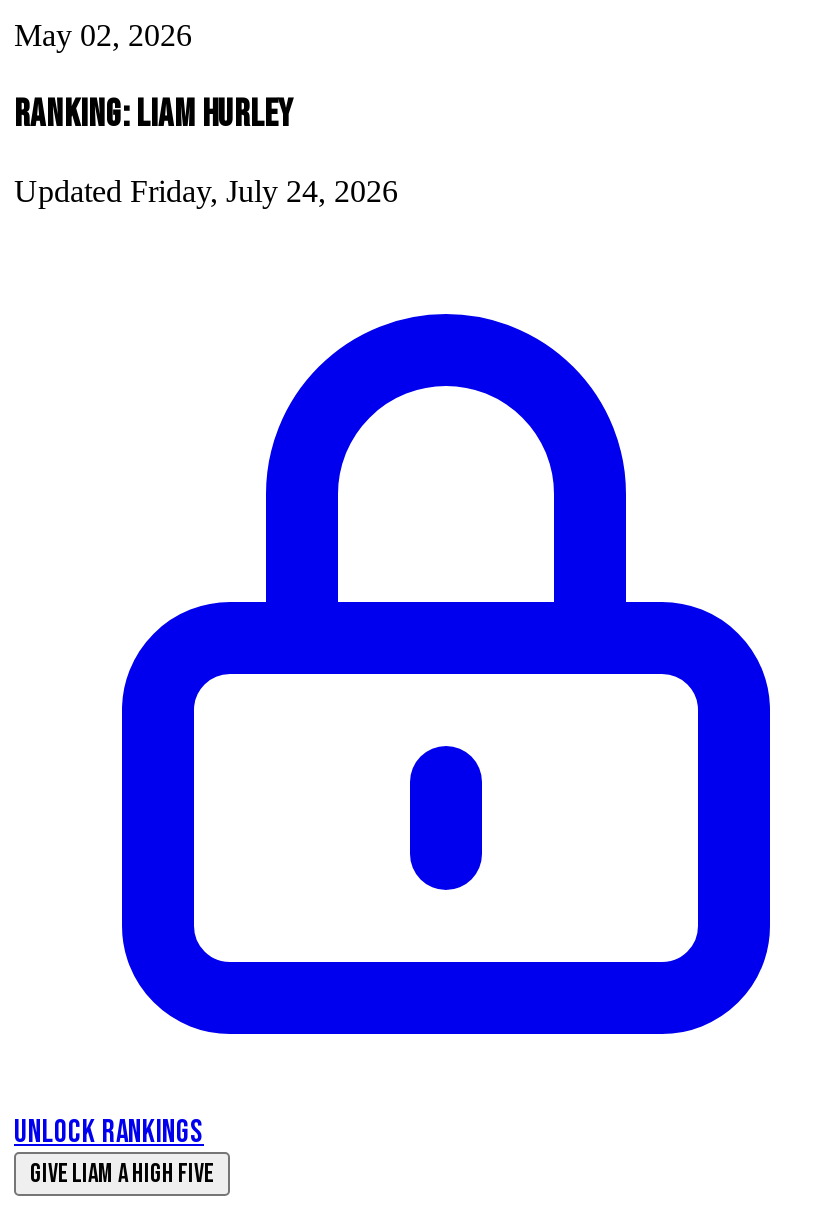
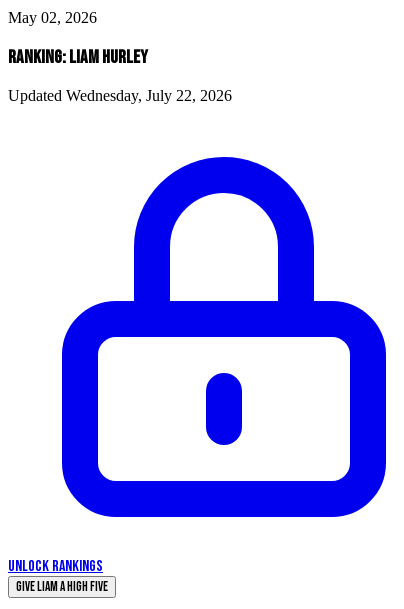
[14,175,398,209] Updated Friday, July 24, 2026 -> [8,87,232,104] Updated Wednesday, July 22, 2026

